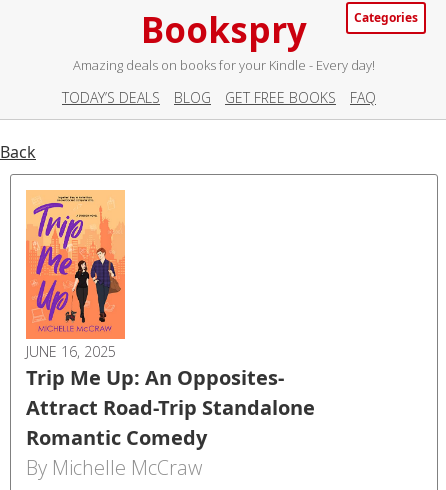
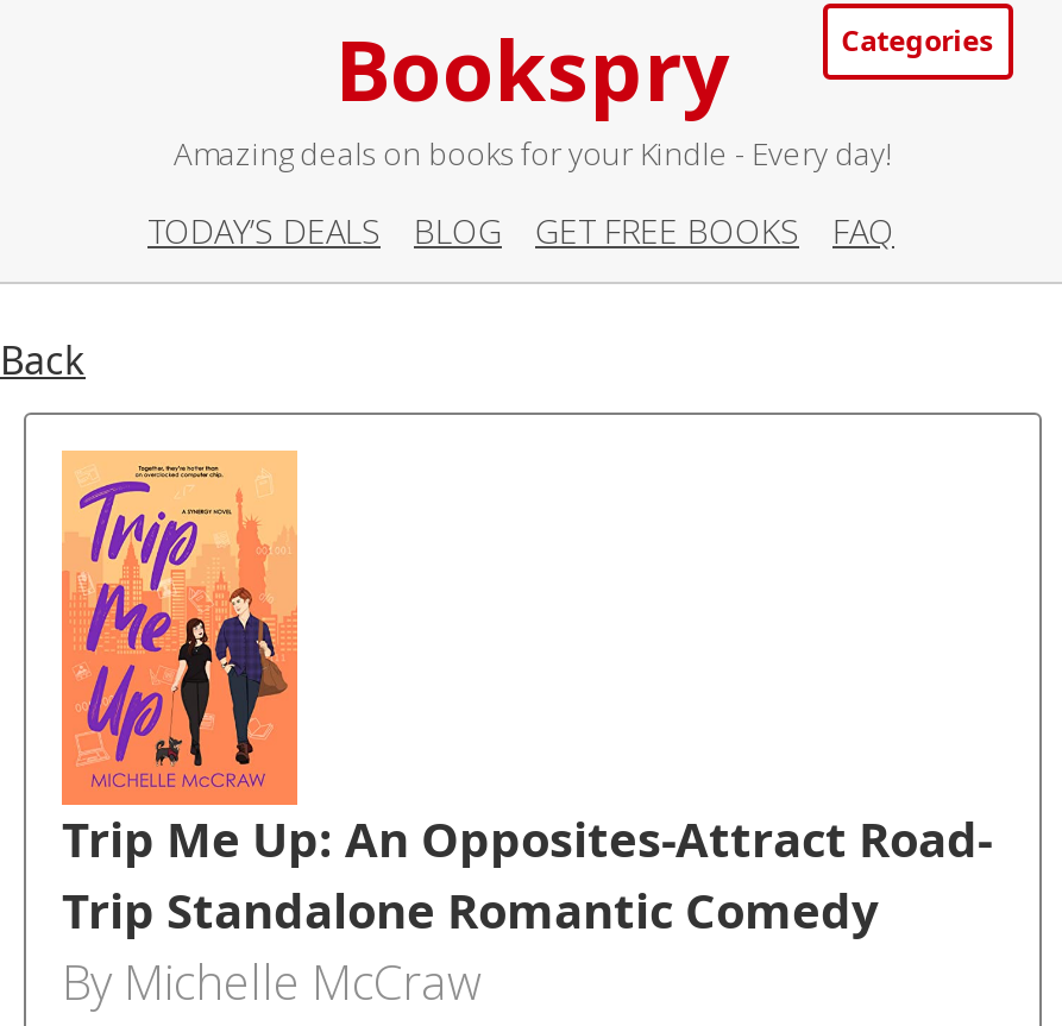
[26,342,315,451] JUNE 16, 2025 | Trip Me Up: An Opposites- | Attract Road-Trip Standalone | Romantic Comedy -> [62,806,992,942] Trip Me Up: An Opposites-Attract Road- | Trip Standalone Romantic Comedy

